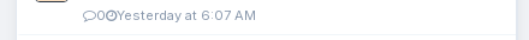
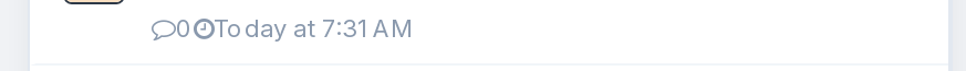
[117,7,256,24] Yesterday at 6:07 AM -> [214,13,413,44] Today at 7:31 AM

